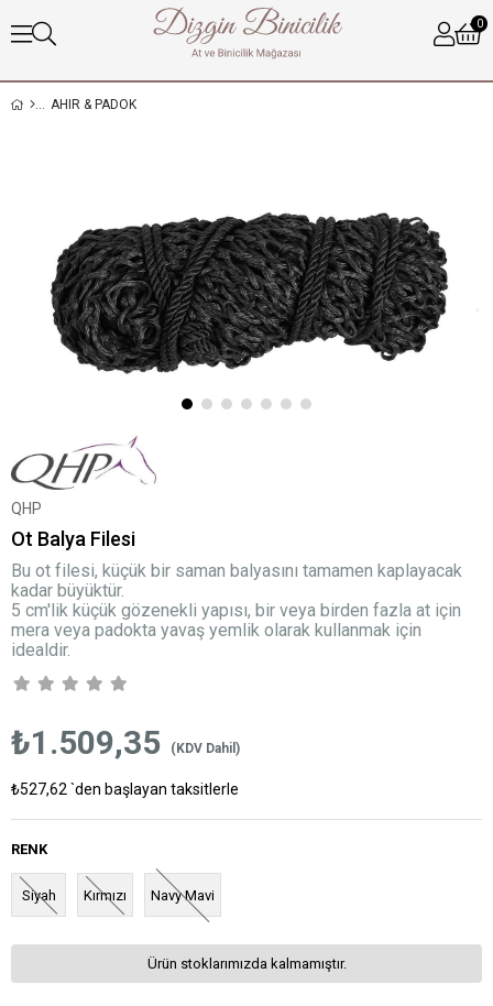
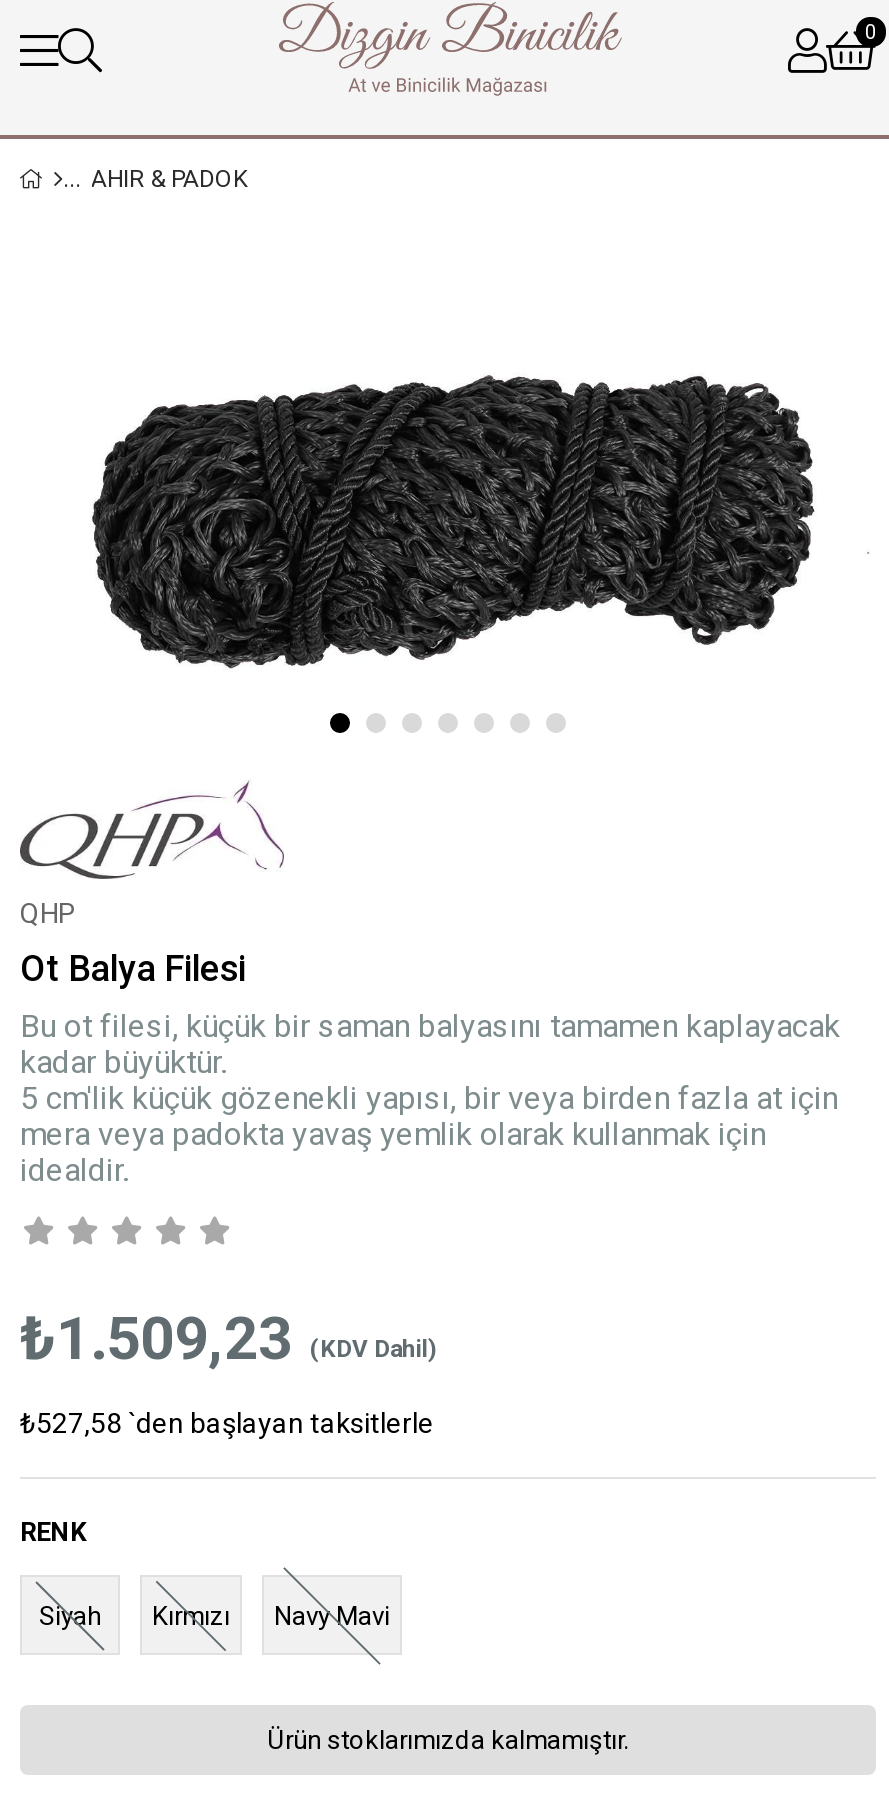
[11,723,240,762] ₺1.509,35 (KDV Dahil) -> [20,1303,436,1373] ₺1.509,23 (KDV Dahil)
[11,781,239,798] ₺527,62 `den başlayan taksitlerle -> [20,1407,434,1439] ₺527,58 `den başlayan taksitlerle

